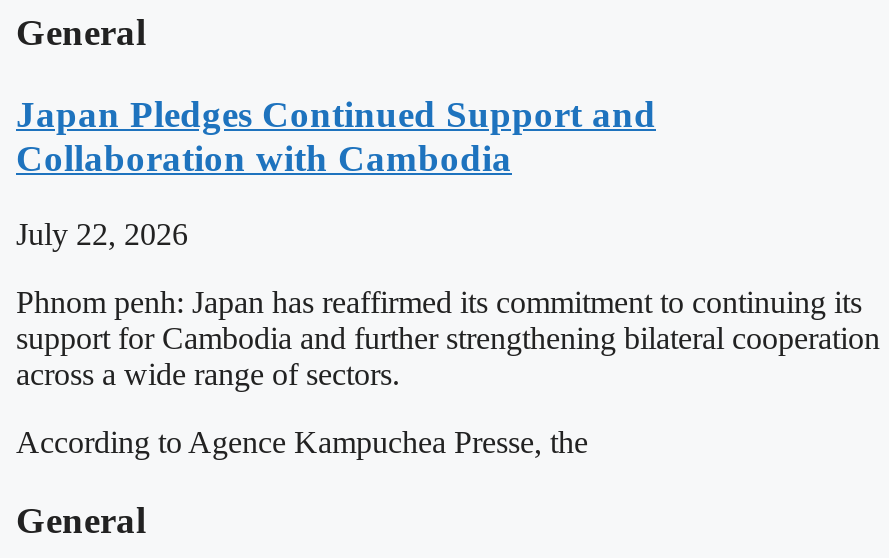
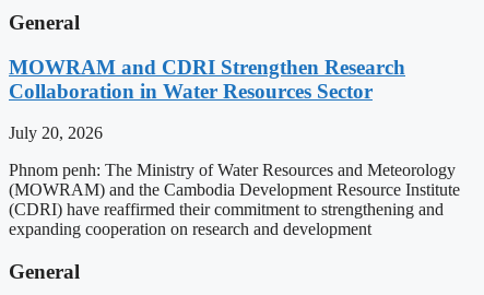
[16,93,880,460] Japan Pledges Continued Support and | Collaboration with Cambodia | July 22, 2026 | Phnom penh: Japan has reaffirmed its commitment to continuing its | support for Cambodia and further strengthening bilateral cooperation | across a wide range of sectors. | According to Agence Kampuchea Presse, the -> [9,56,460,239] MOWRAM and CDRI Strengthen Research | Collaboration in Water Resources Sector | July 20, 2026 | Phnom penh: The Ministry of Water Resources and Meteorology | (MOWRAM) and the Cambodia Development Resource Institute | (CDRI) have reaffirmed their commitment to strengthening and | expanding cooperation on research and development

